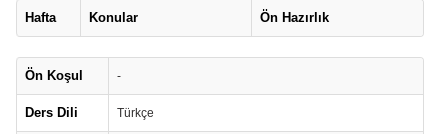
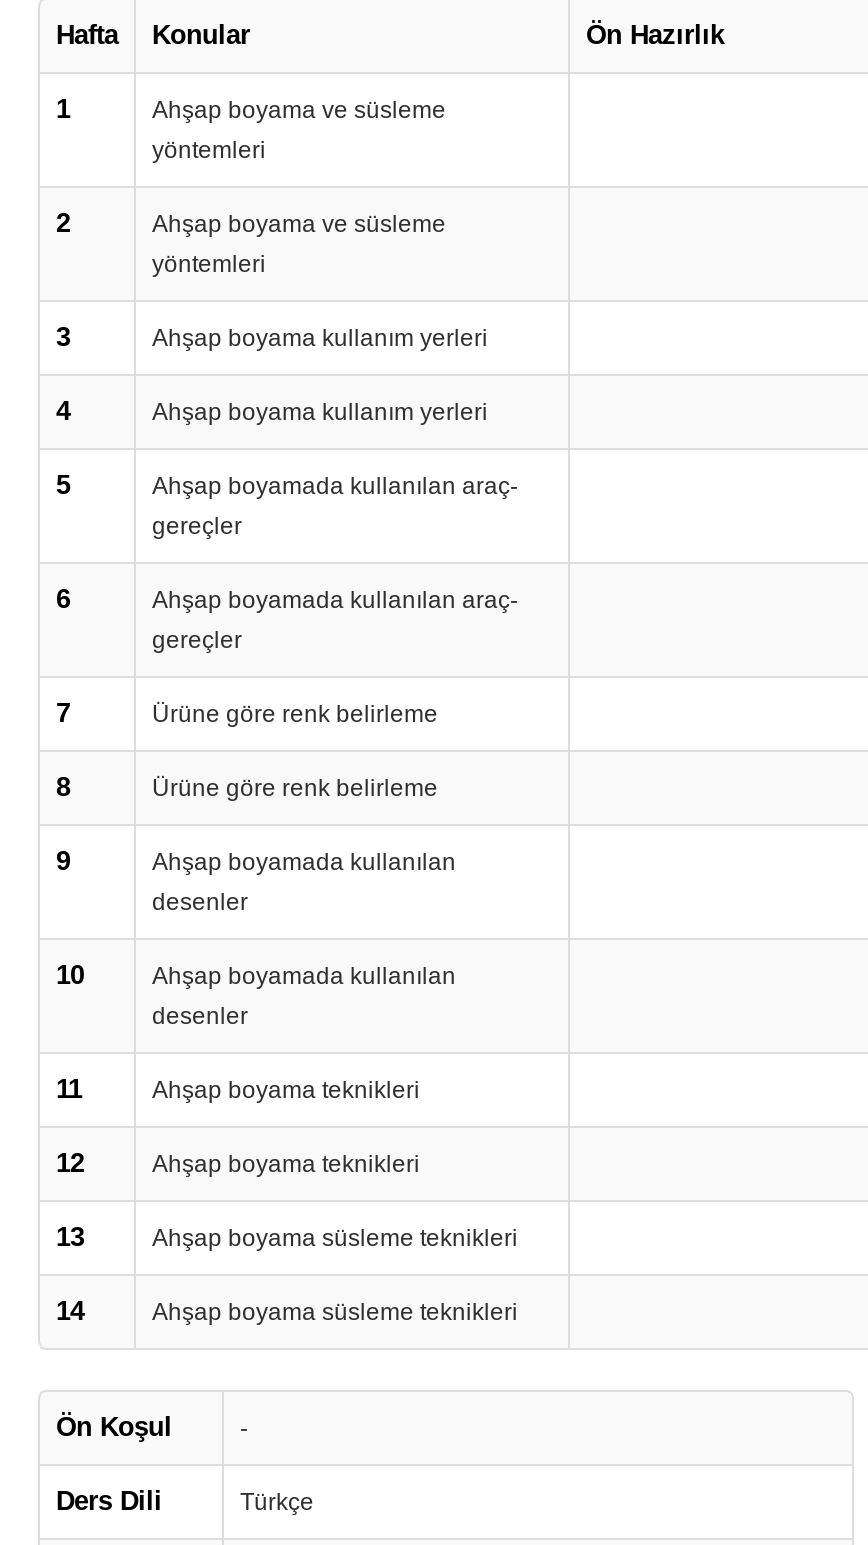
none -> [56,94,518,1326] 1 | Ahşap boyama ve süsleme | yöntemleri | 2 | Ahşap boyama ve süsleme | yöntemleri | 3 | Ahşap boyama kullanım yerleri | 4 | Ahşap boyama kullanım yerleri | 5 | Ahşap boyamada kullanılan araç- | gereçler | 6 | Ahşap boyamada kullanılan araç- | gereçler | 7 | Ürüne göre renk belirleme | 8 | Ürüne göre renk belirleme | 9 | Ahşap boyamada kullanılan | desenler | 10 | Ahşap boyamada kullanılan | desenler | 11 | Ahşap boyama teknikleri | 12 | Ahşap boyama teknikleri | 13 | Ahşap boyama süsleme teknikleri | 14 | Ahşap boyama süsleme teknikleri

